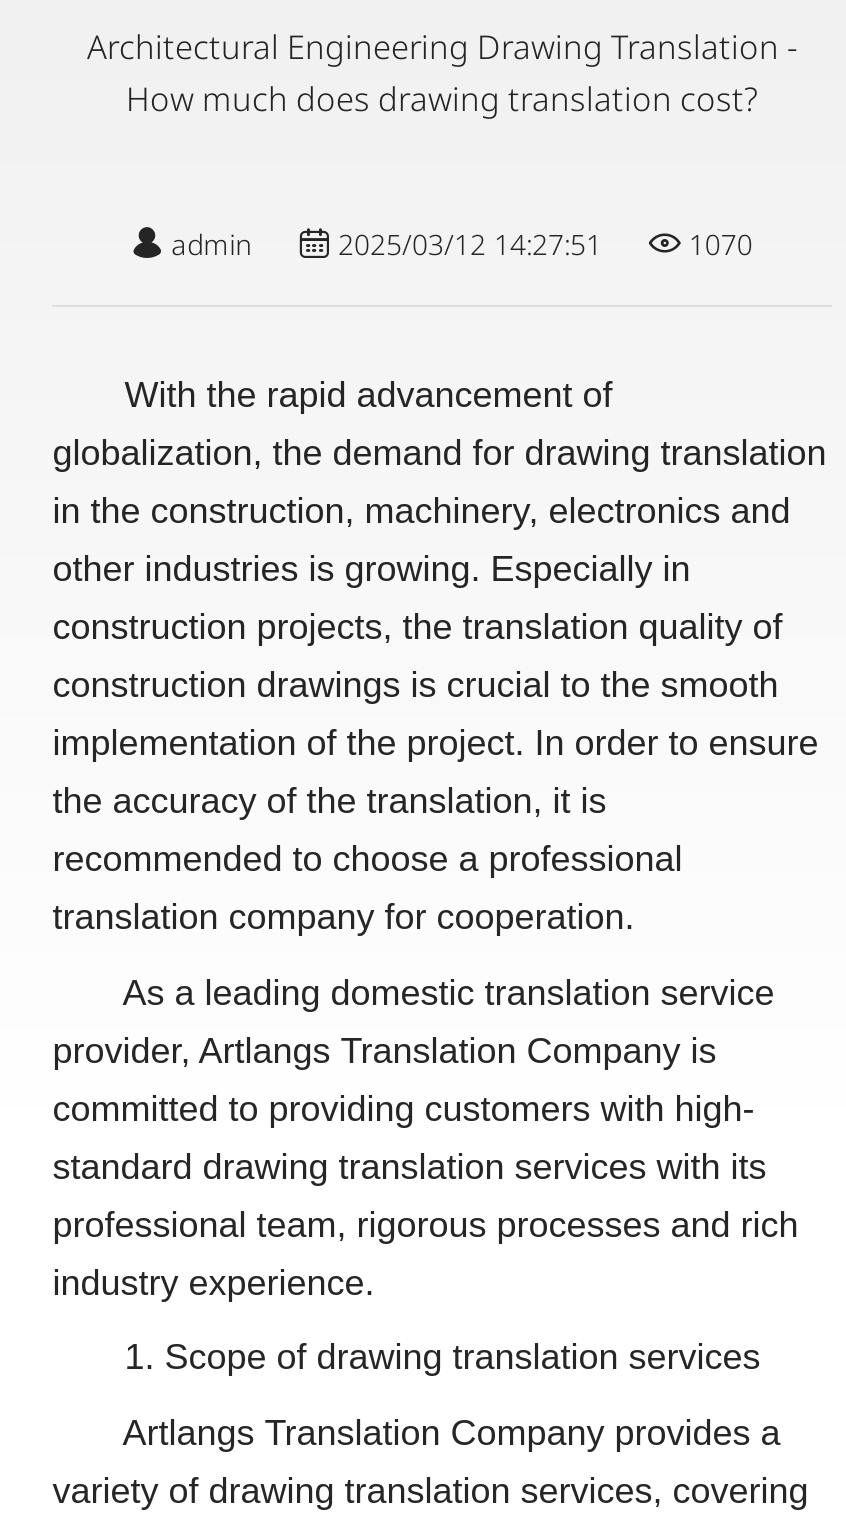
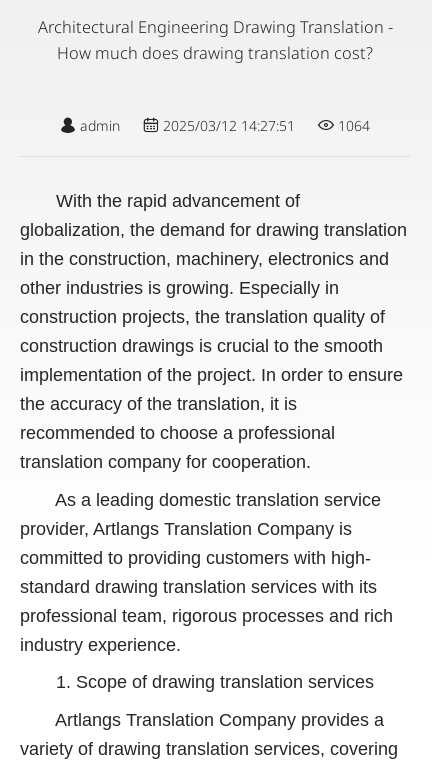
[681,225,753,263] 1070 -> [334,116,370,135] 1064

